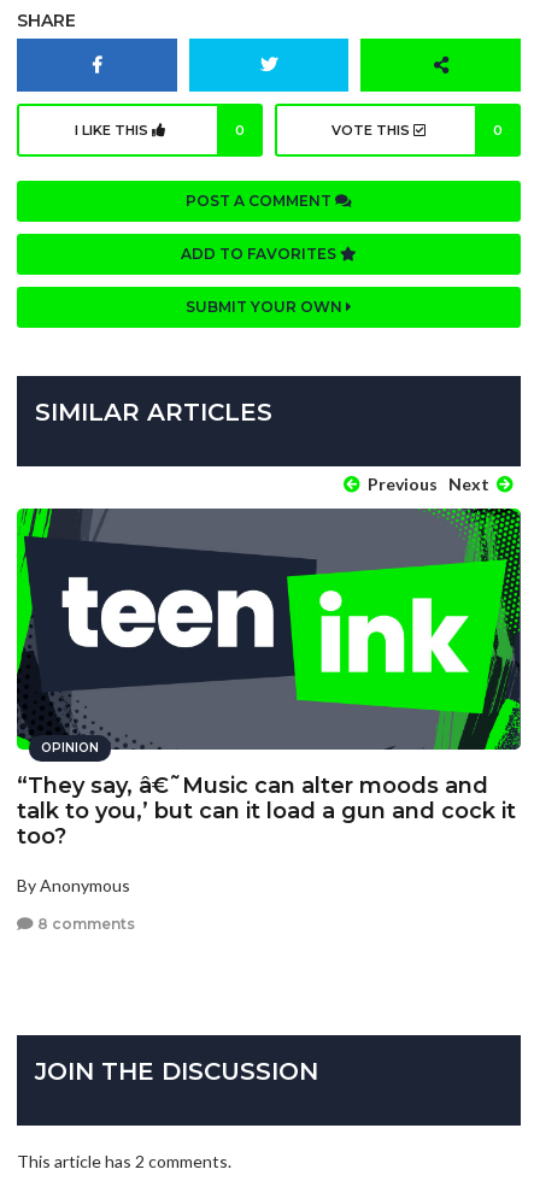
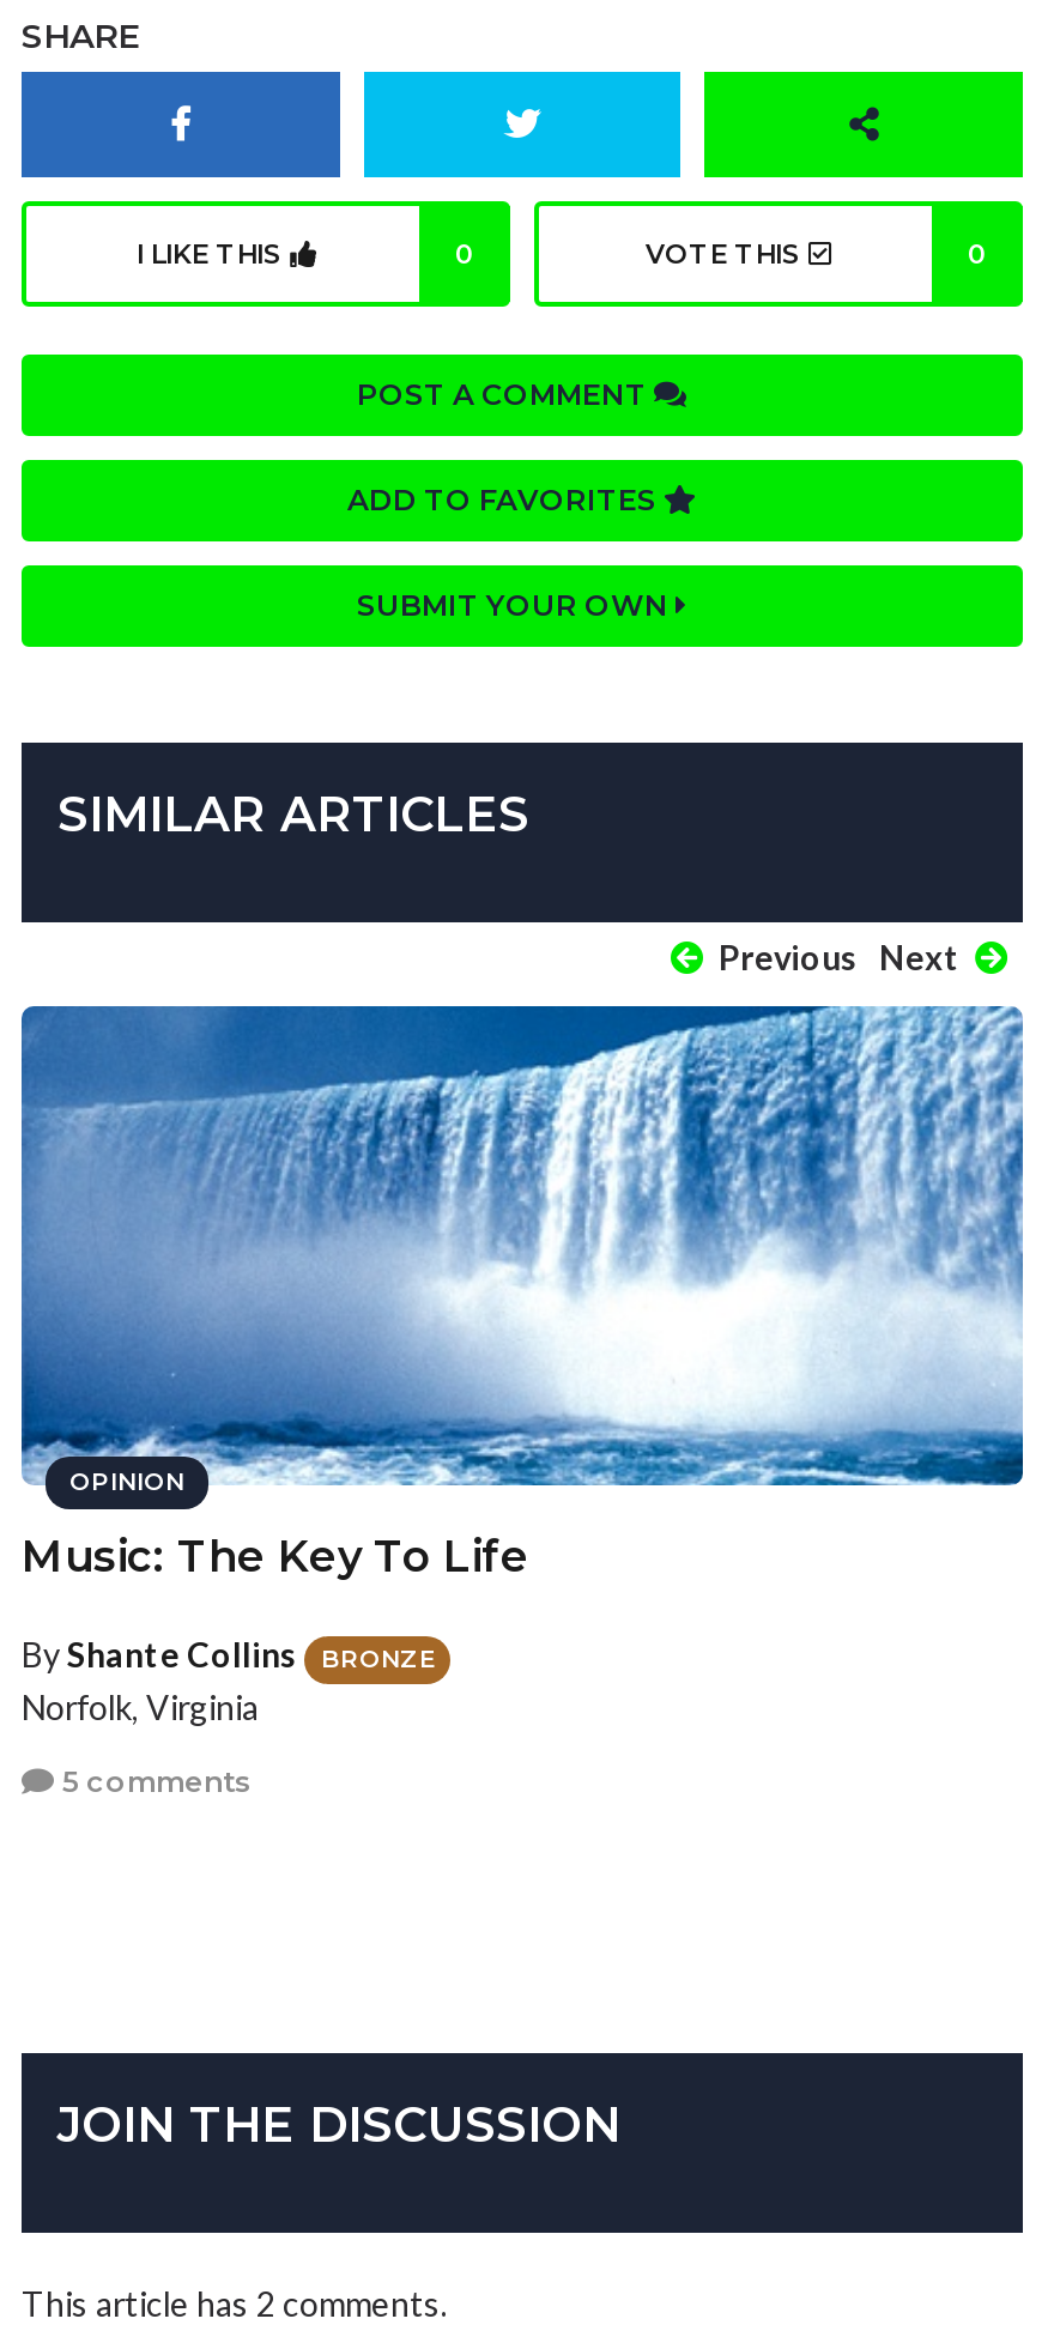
[16,507,522,850] [image] | “They say, â€˜Music can alter moods and | talk to you,’ but can it load a gun and cock it | too? -> [19,1004,1025,1585] [image] | Music: The Key To Life
[17,876,130,896] By Anonymous -> [22,1635,434,1727] By Shante Collins | BRONZE | Norfolk, Virginia
[34,915,135,933] 8 comments -> [55,1764,252,1800] 5 comments

